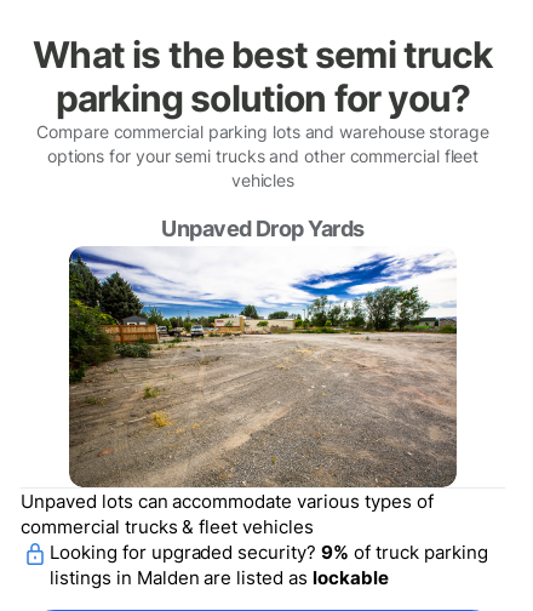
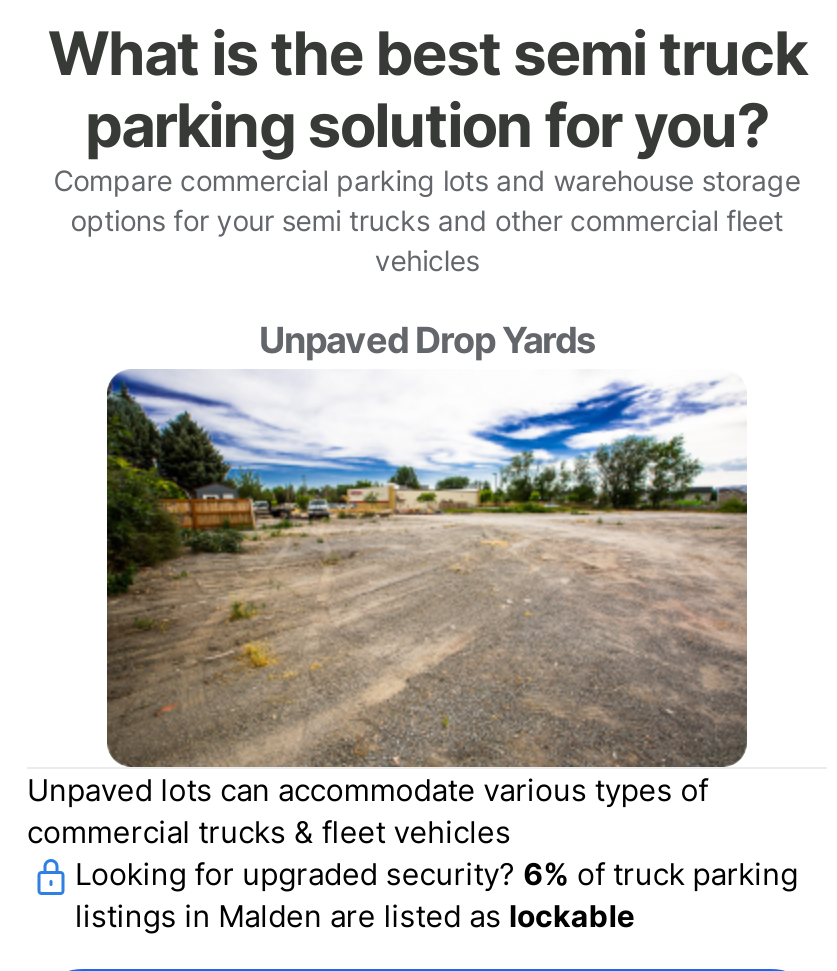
[50,540,488,563] Looking for upgraded security? 9% of truck parking -> [75,854,798,892] Looking for upgraded security? 6% of truck parking

